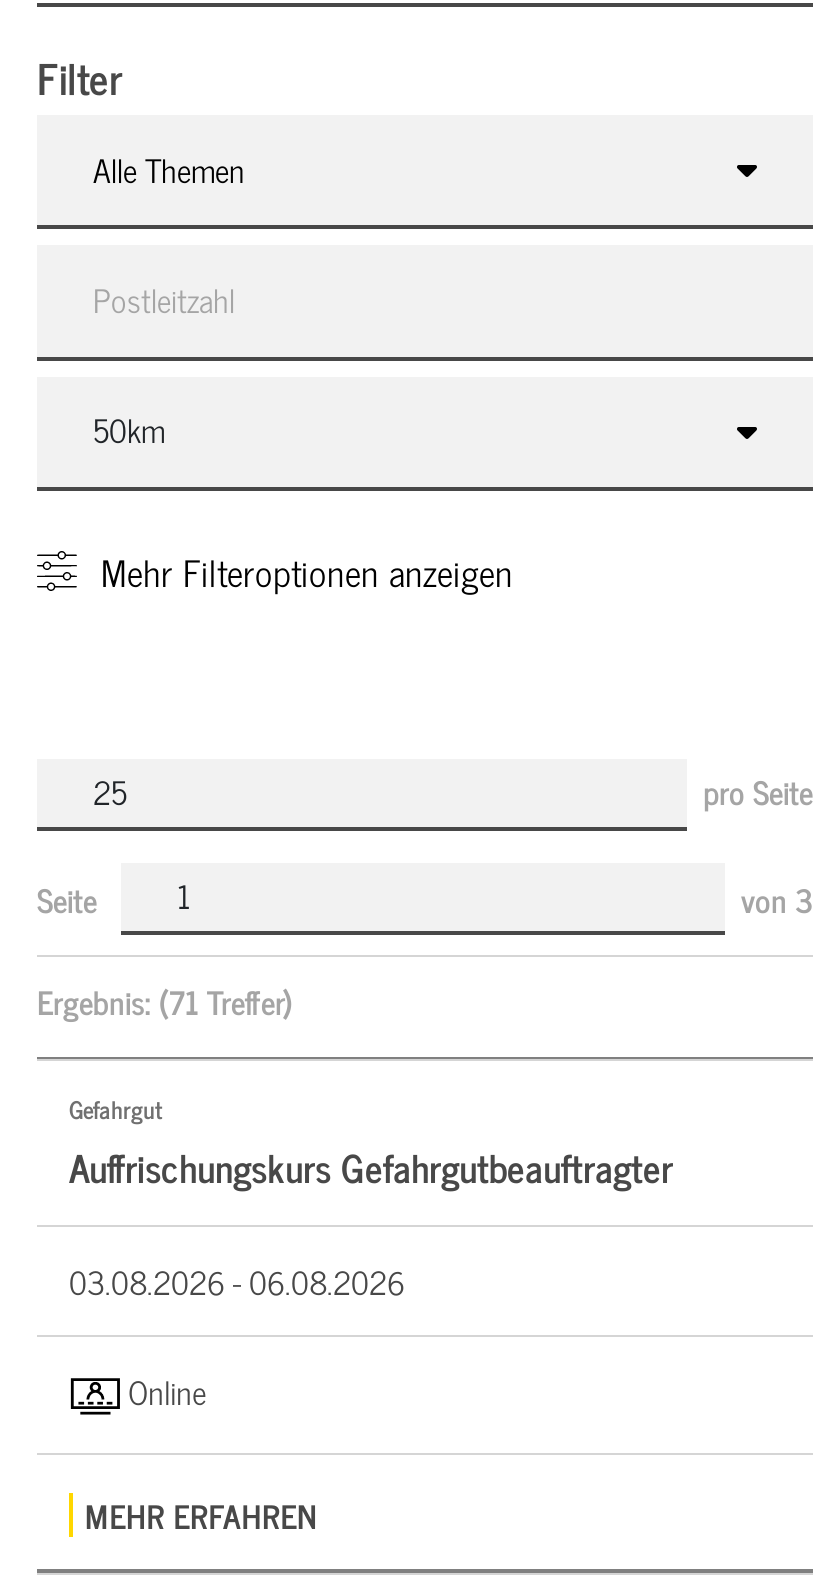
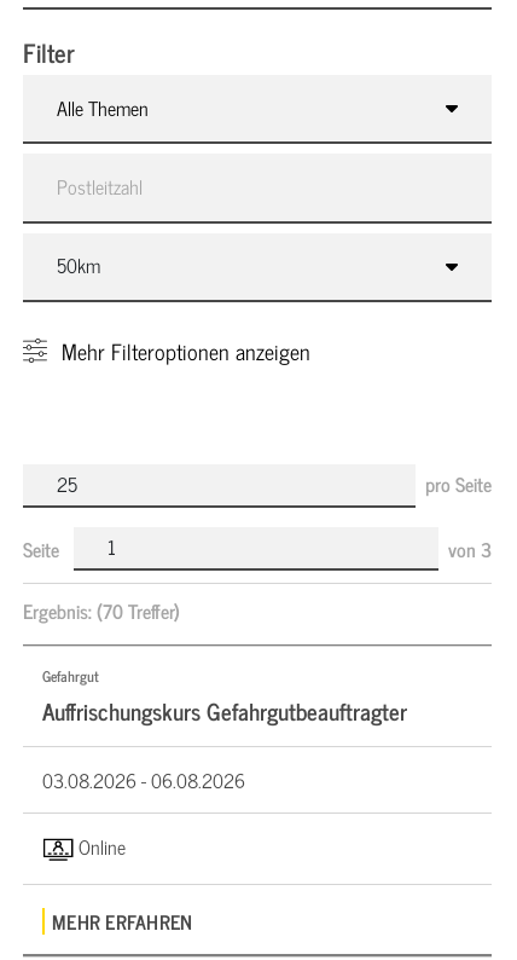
[37,974,293,1026] Ergebnis: (71 Treffer) -> [23,594,180,626] Ergebnis: (70 Treffer)

